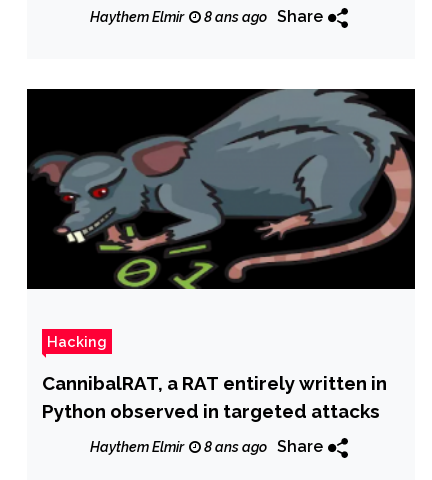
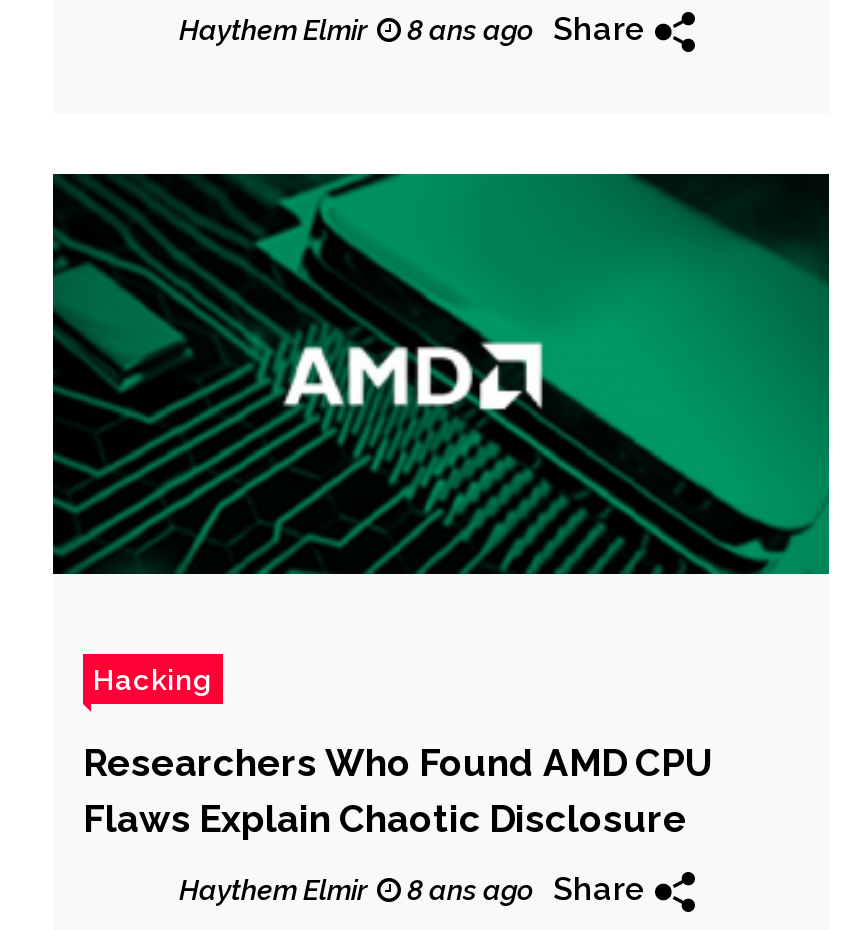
[27,88,416,290] [image] -> [53,172,831,576] [image]
[42,372,387,422] CannibalRAT, a RAT entirely written in | Python observed in targeted attacks -> [83,741,713,841] Researchers Who Found AMD CPU | Flaws Explain Chaotic Disclosure

